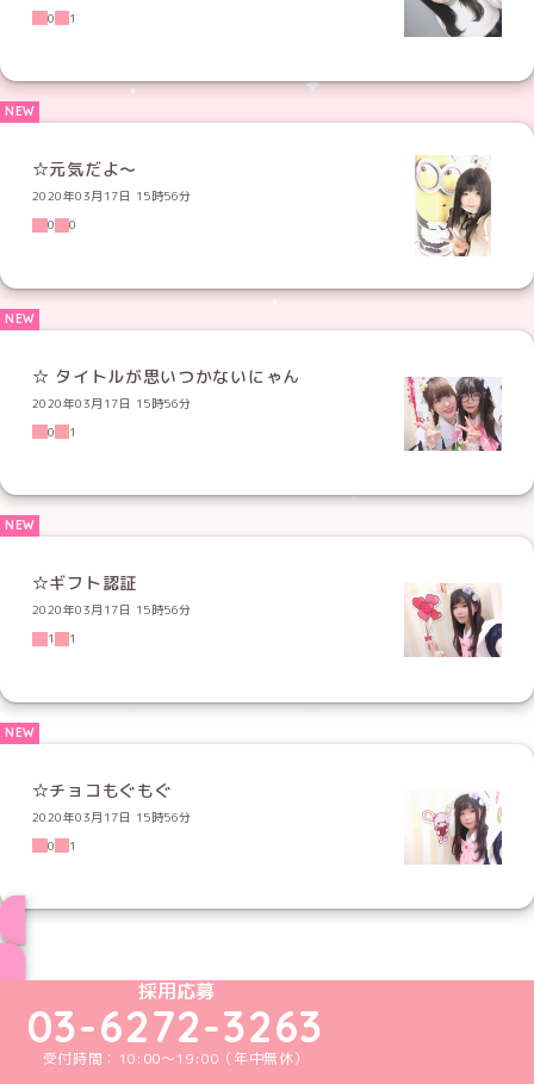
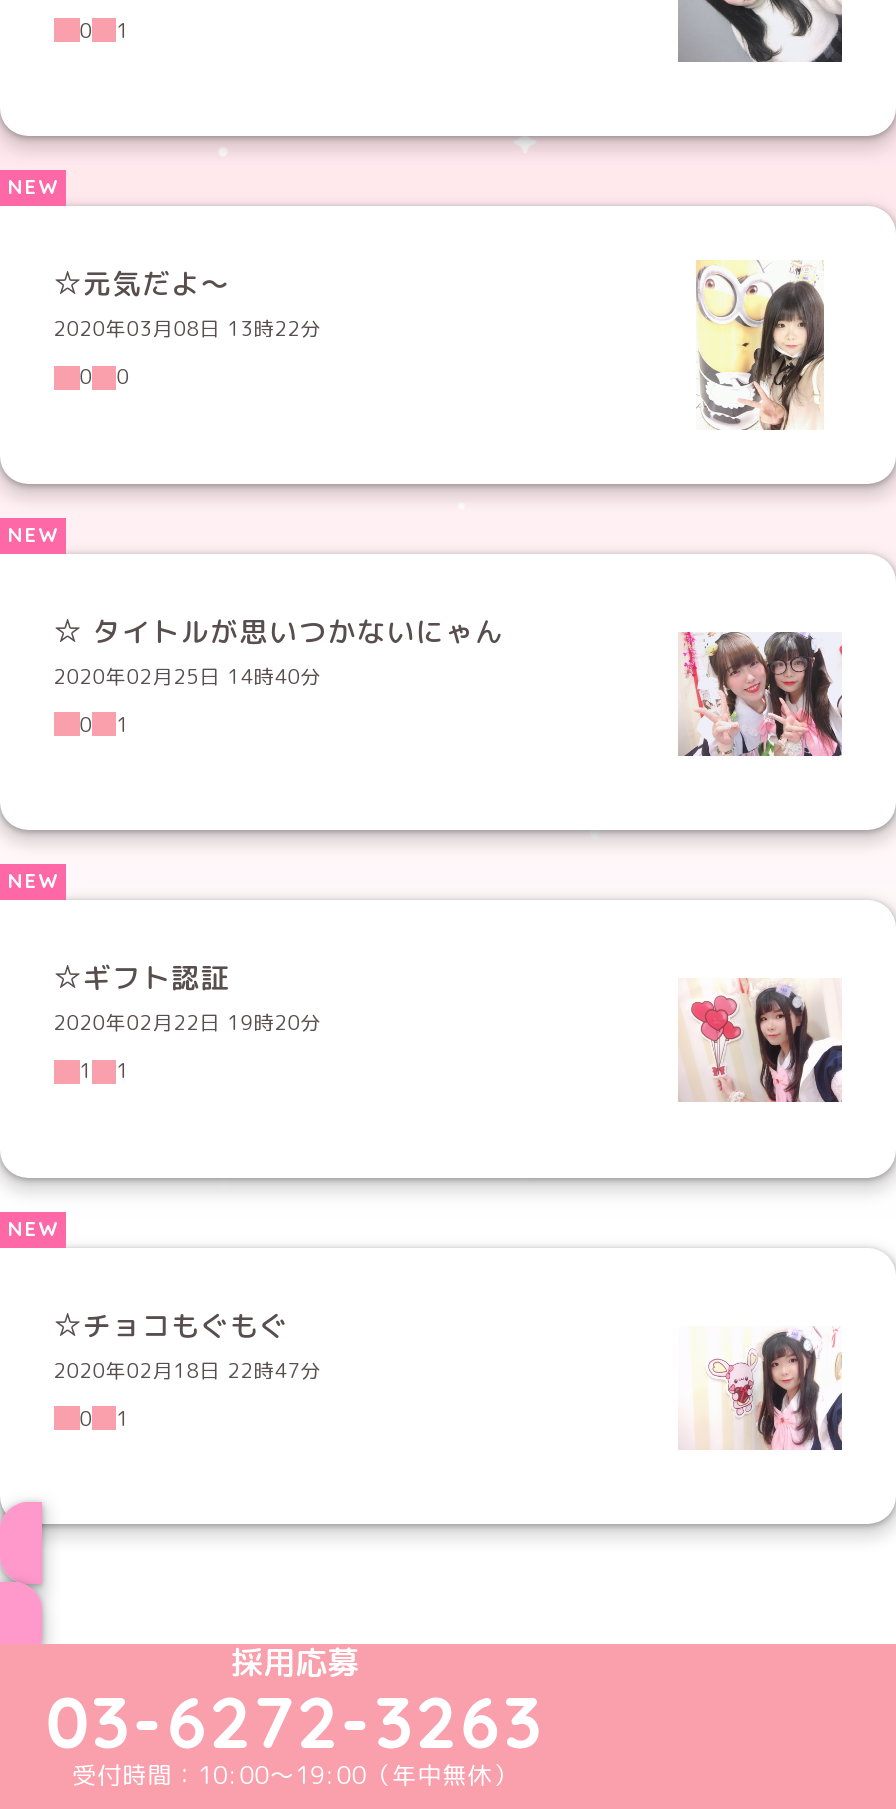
[32,187,192,204] 2020年03月17日 15時56分 -> [53,314,321,342] 2020年03月08日 13時22分
[32,394,192,411] 2020年03月17日 15時56分 -> [53,661,321,689] 2020年02月25日 14時40分
[32,601,192,618] 2020年03月17日 15時56分 -> [53,1008,321,1036] 2020年02月22日 19時20分
[32,808,192,825] 2020年03月17日 15時56分 -> [53,1355,321,1383] 2020年02月18日 22時47分

